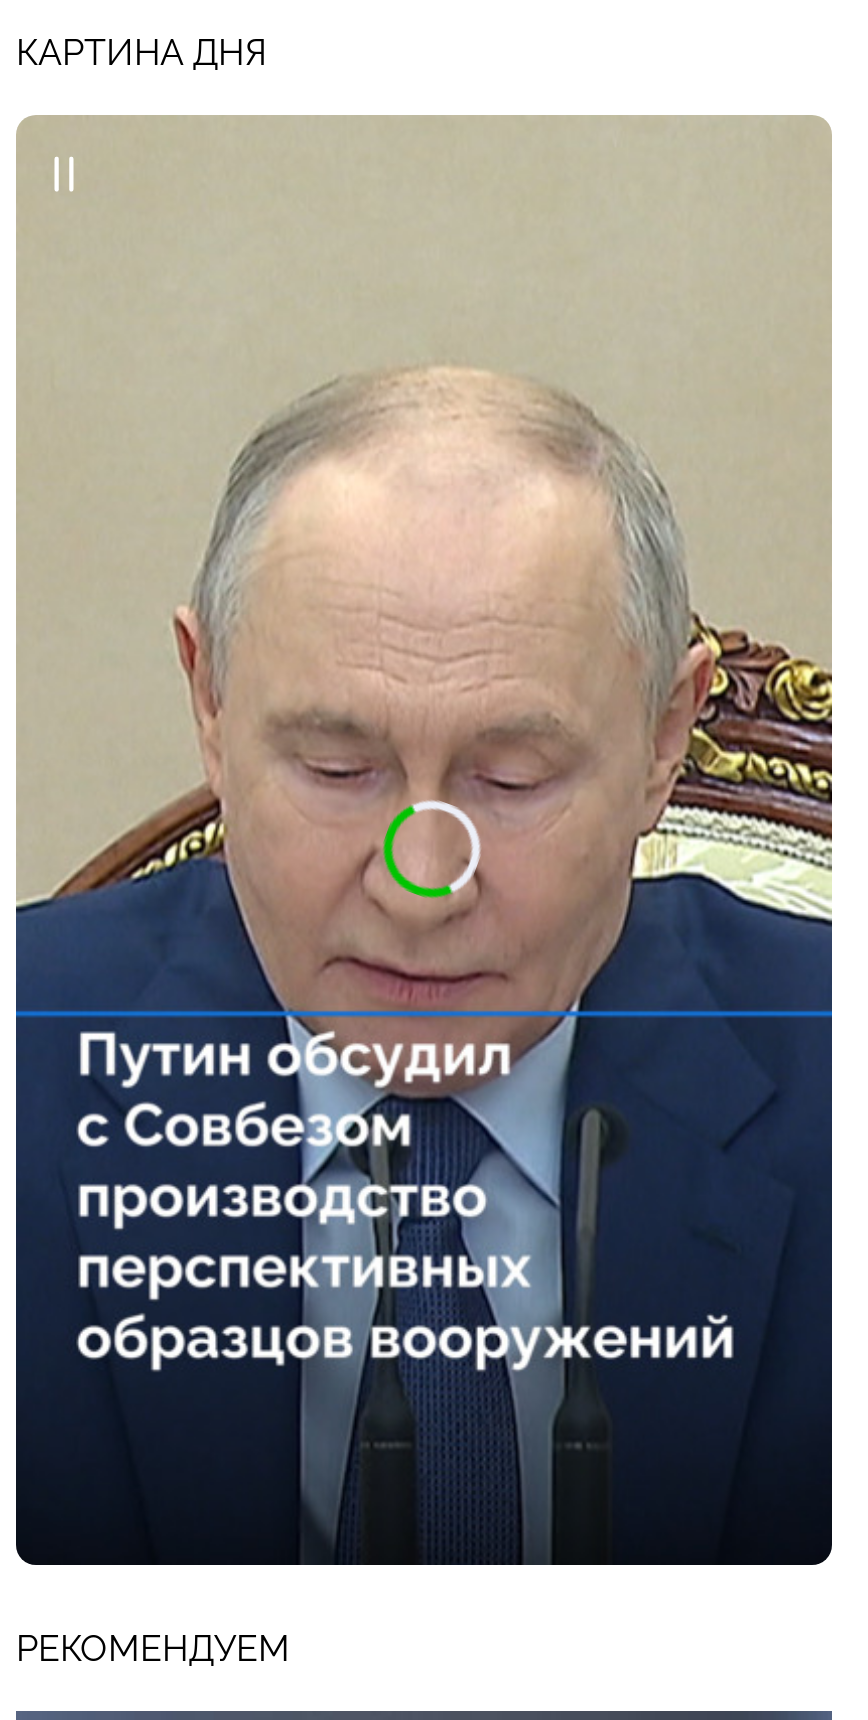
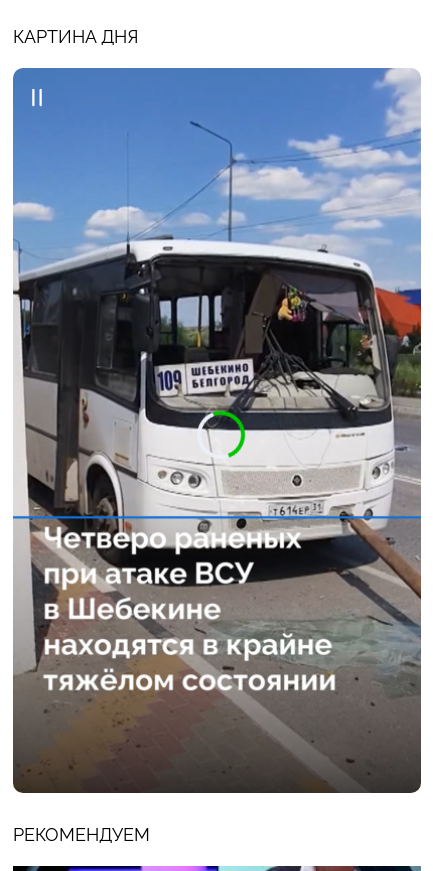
[14,115,834,1565] [image] -> [12,67,422,793] [image]

